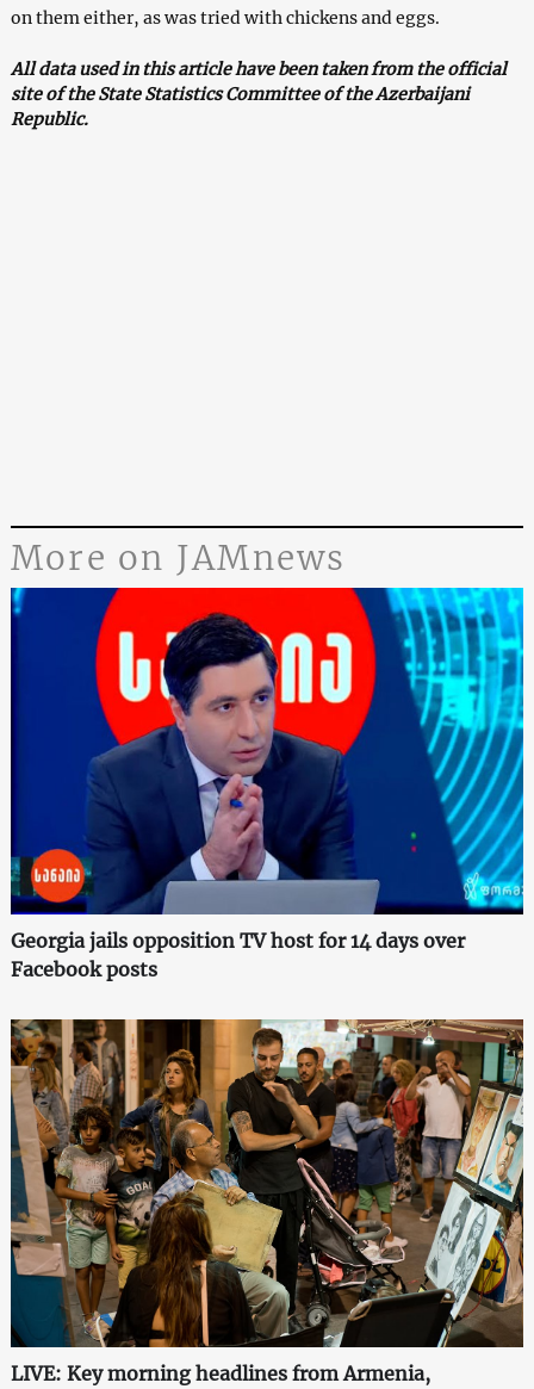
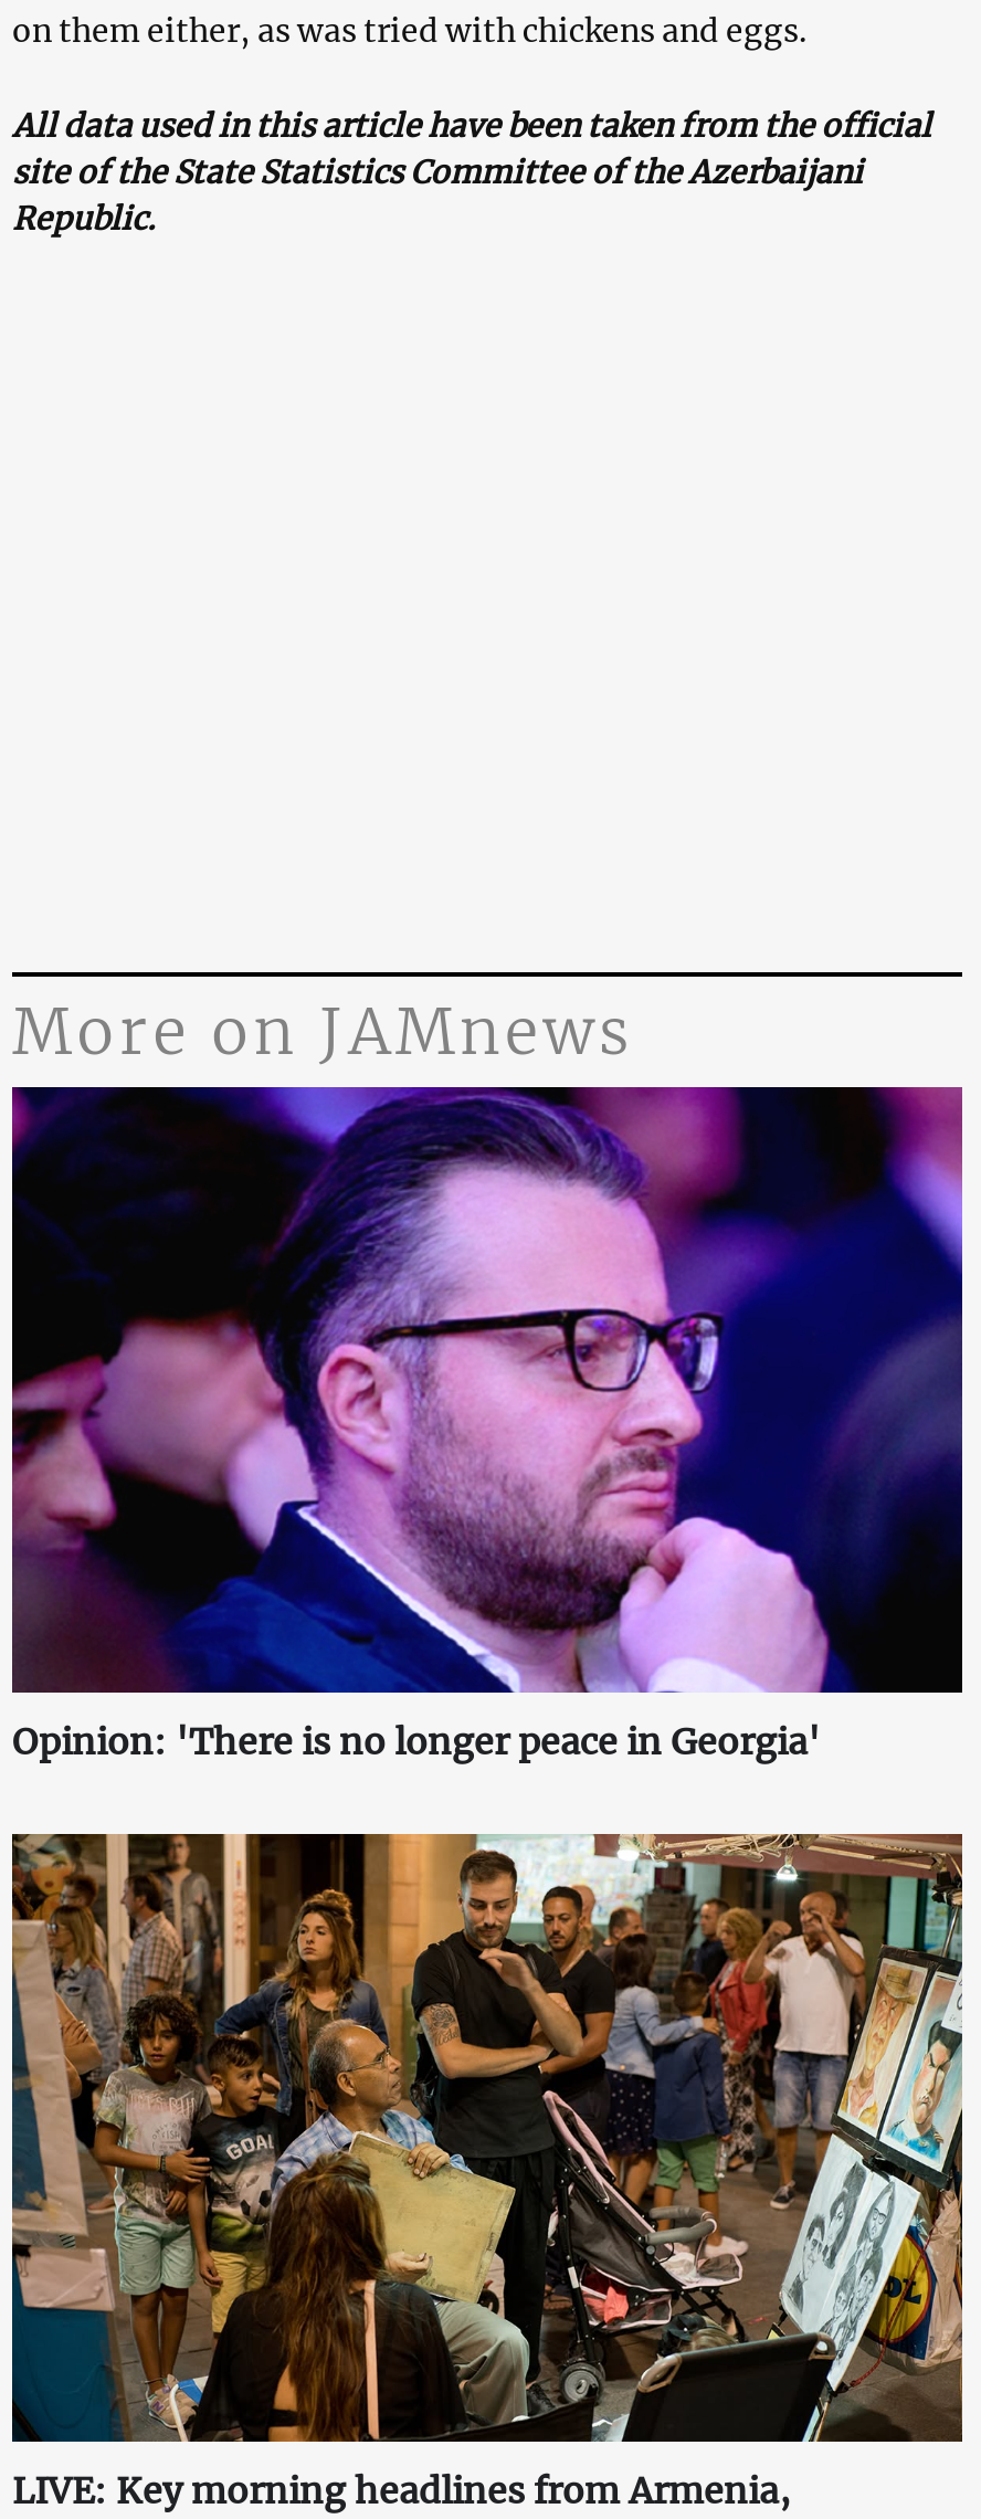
[10,587,524,982] [image] | Georgia jails opposition TV host for 14 days over | Facebook posts -> [10,1085,964,1764] [image] | Opinion: 'There is no longer peace in Georgia'

